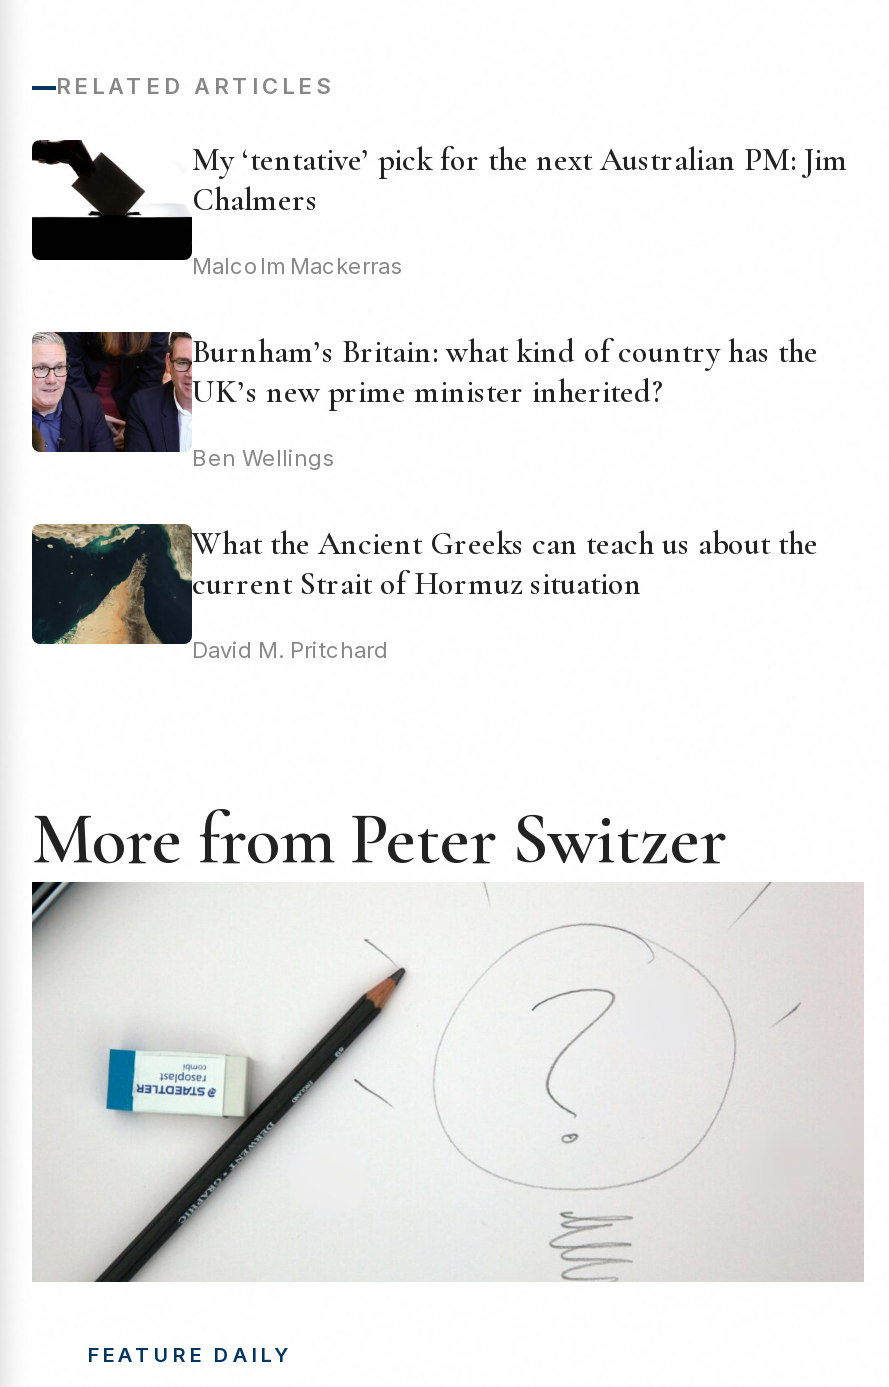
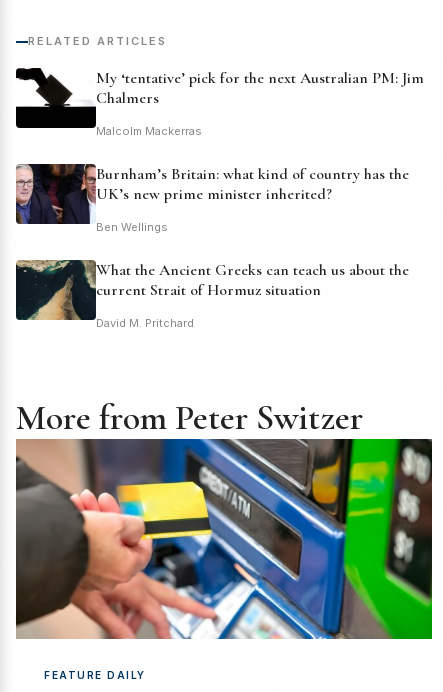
[30,882,864,1284] [image] -> [15,438,433,640] [image]

